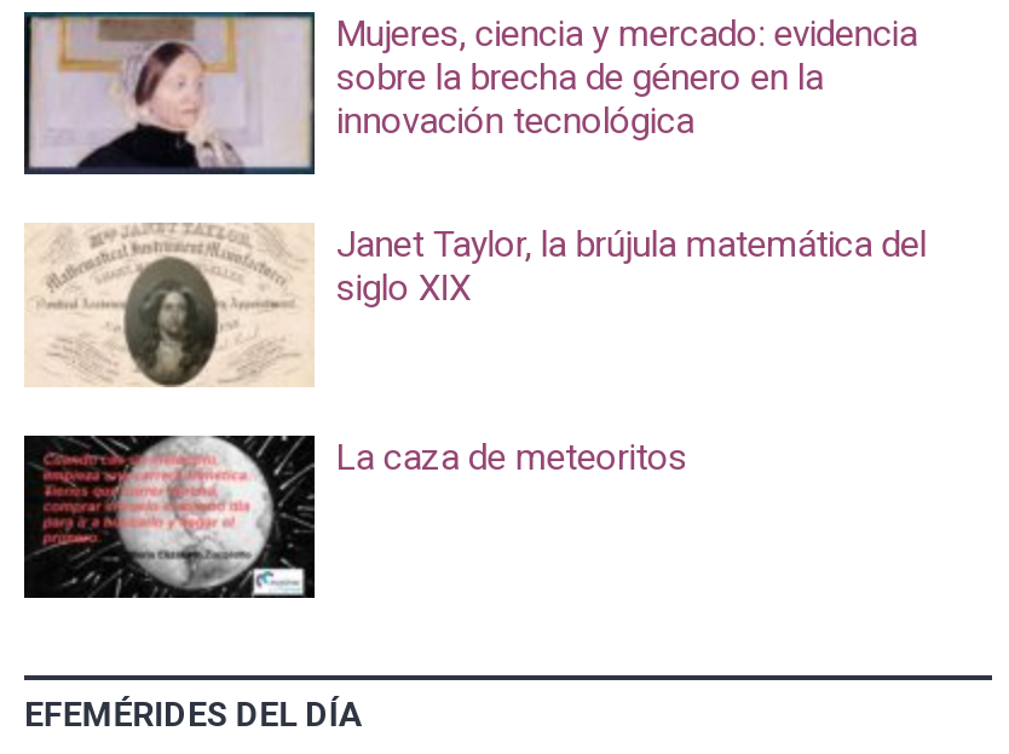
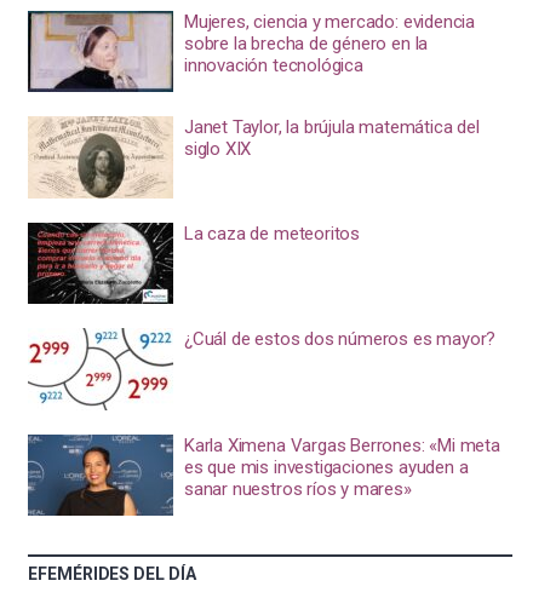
none -> [27,433,500,517] [image] | Karla Ximena Vargas Berrones: «Mi meta | es que mis investigaciones ayuden a | sanar nuestros ríos y mares»
none -> [28,328,496,409] [image] | ¿Cuál de estos dos números es mayor?

